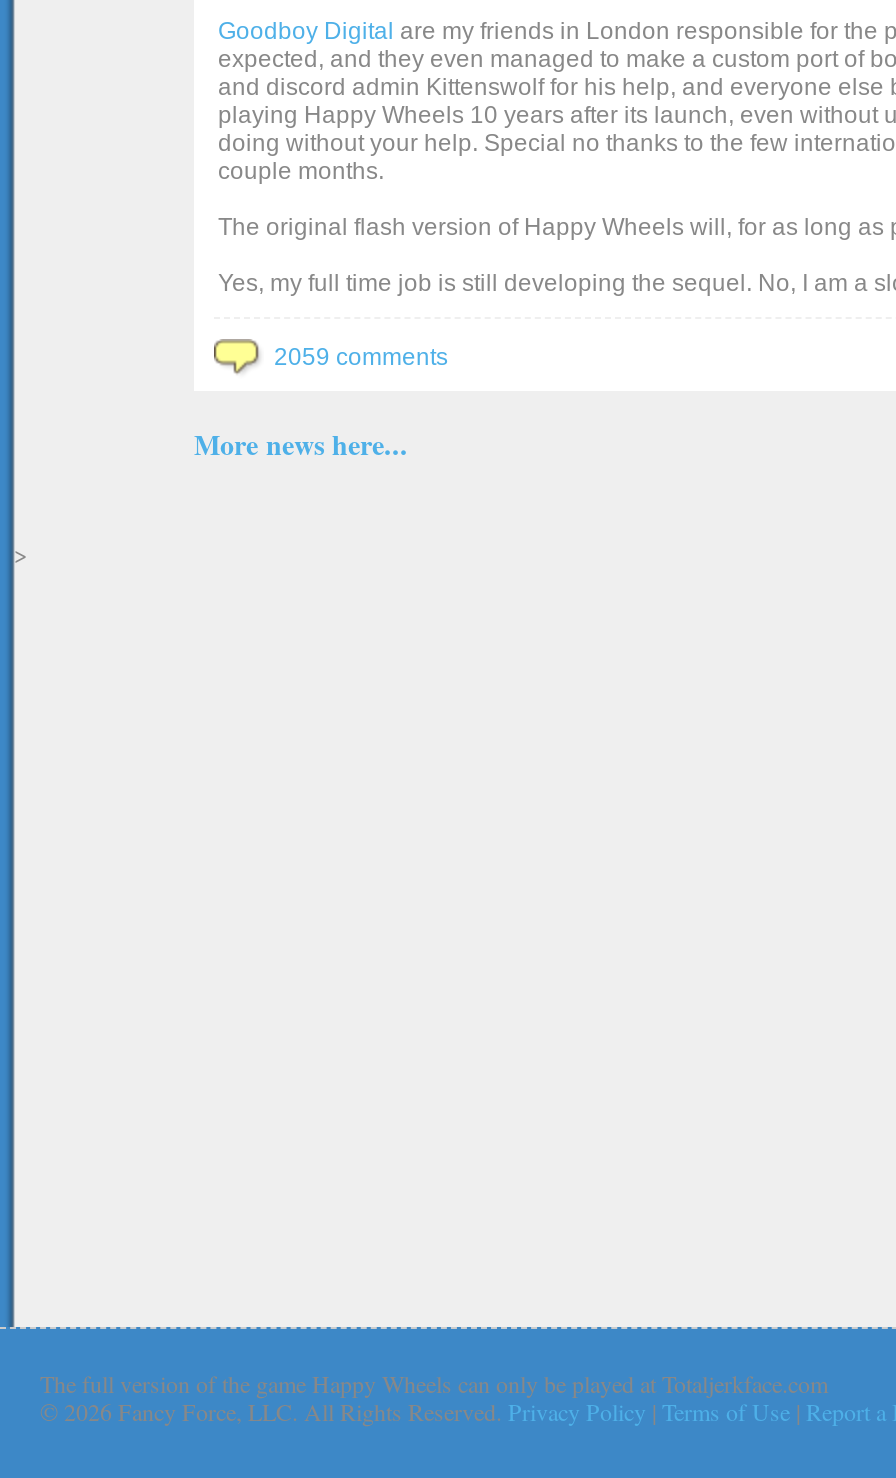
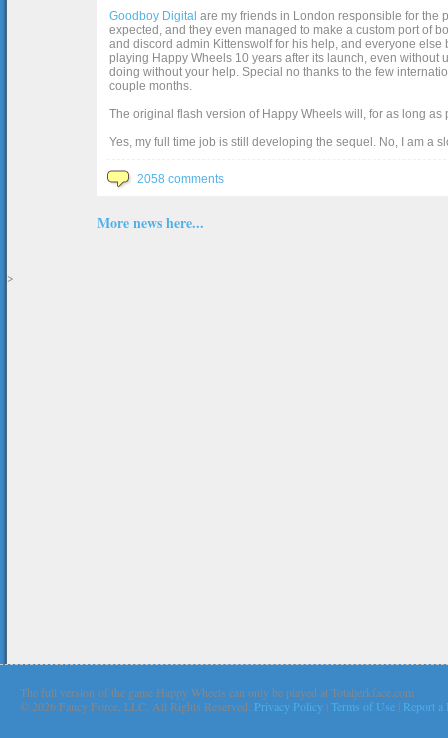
[274,343,448,371] 2059 comments -> [137,172,224,186] 2058 comments

